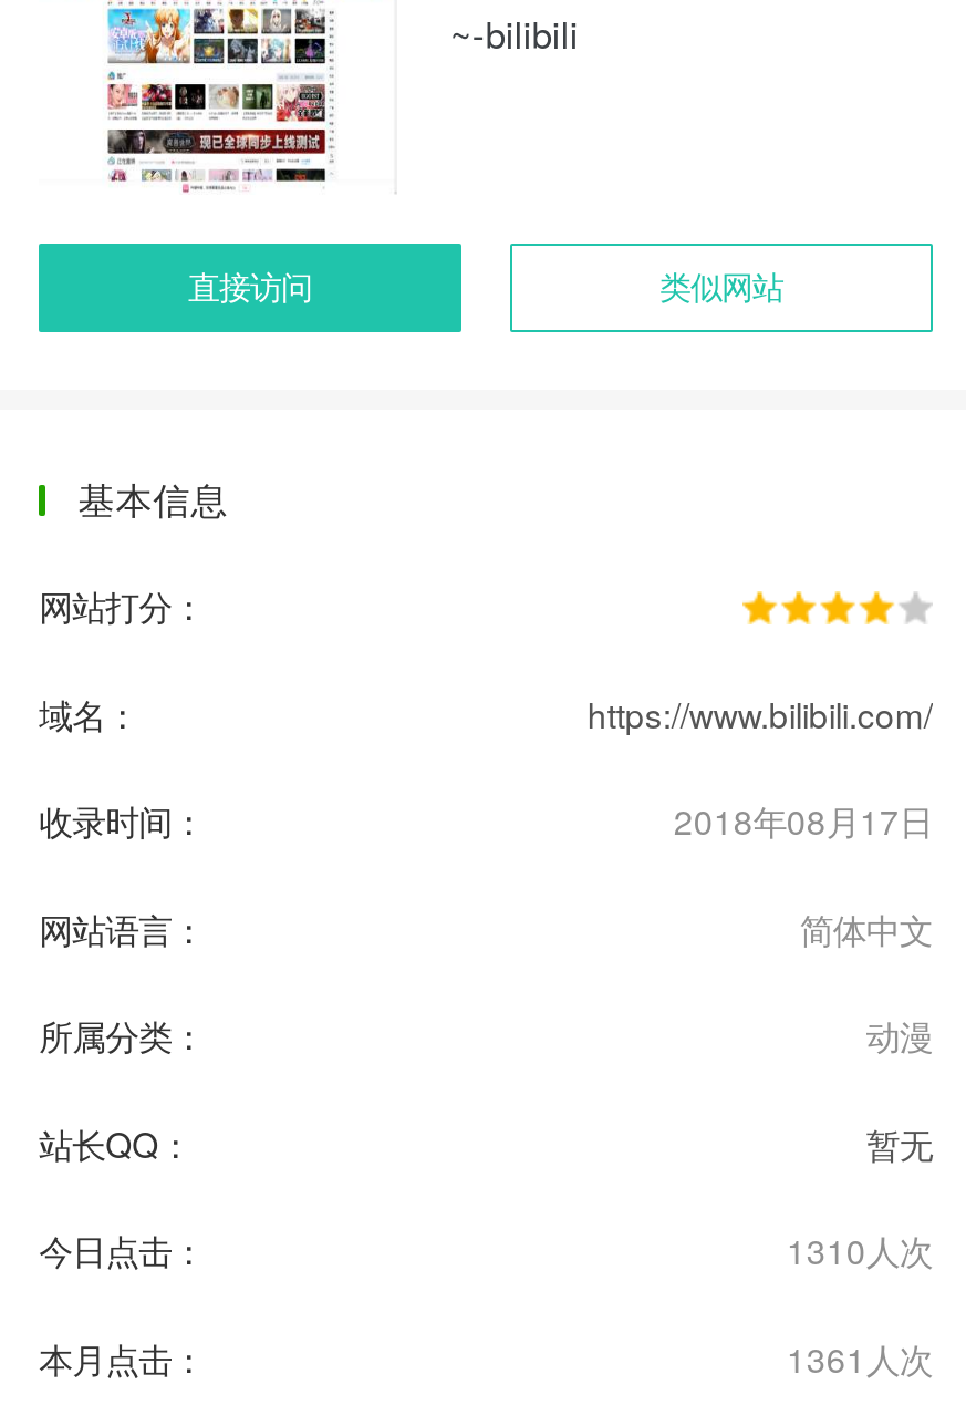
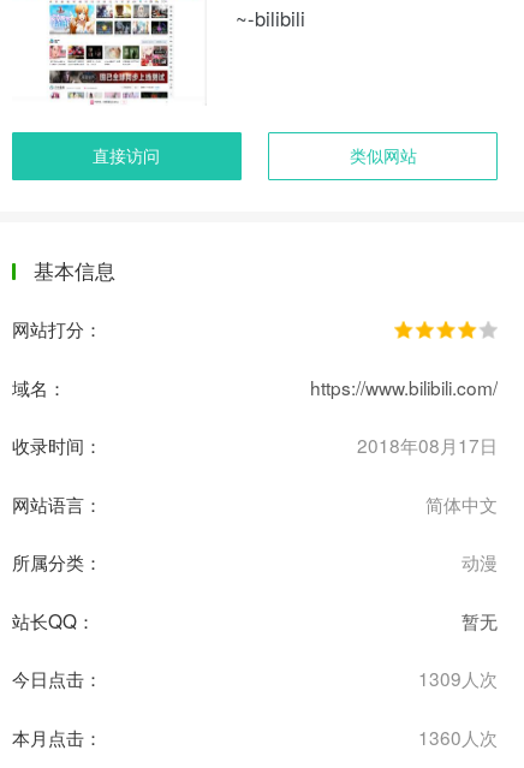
[787,1226,933,1274] 1310人次 -> [418,665,497,692] 1309人次
[787,1333,933,1382] 1361人次 -> [418,724,497,750] 1360人次

